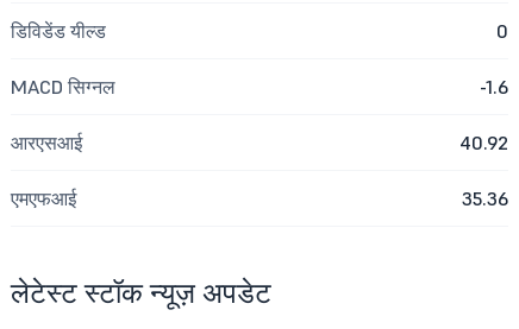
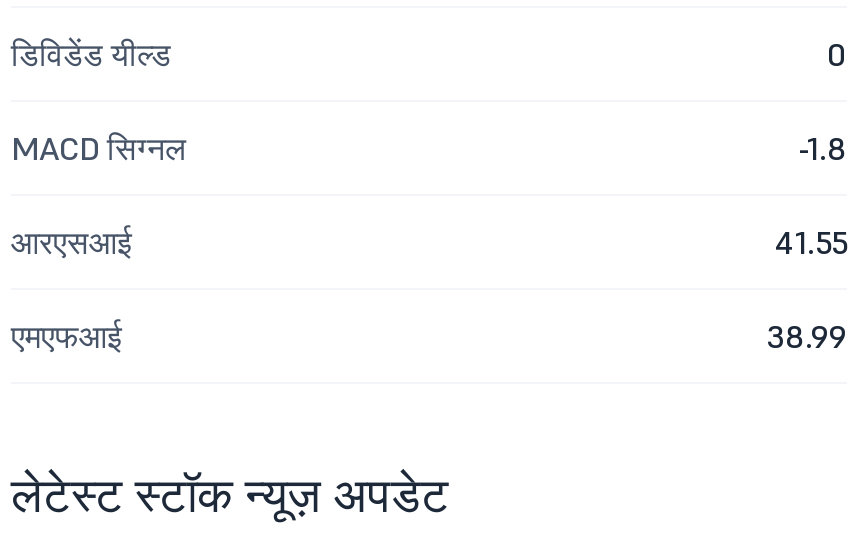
[480,75,508,99] -1.6 -> [797,128,847,168] -1.8
[459,131,508,154] 40.92 -> [775,222,847,262] 41.55
[462,186,508,210] 35.36 -> [767,316,847,356] 38.99

